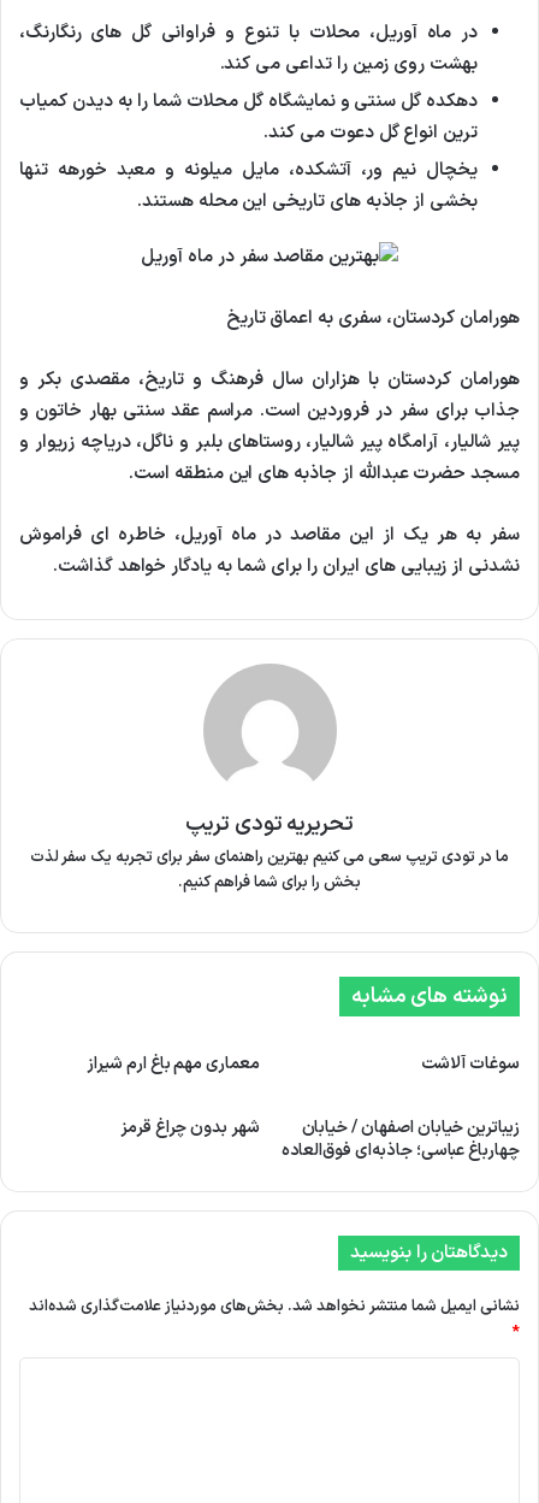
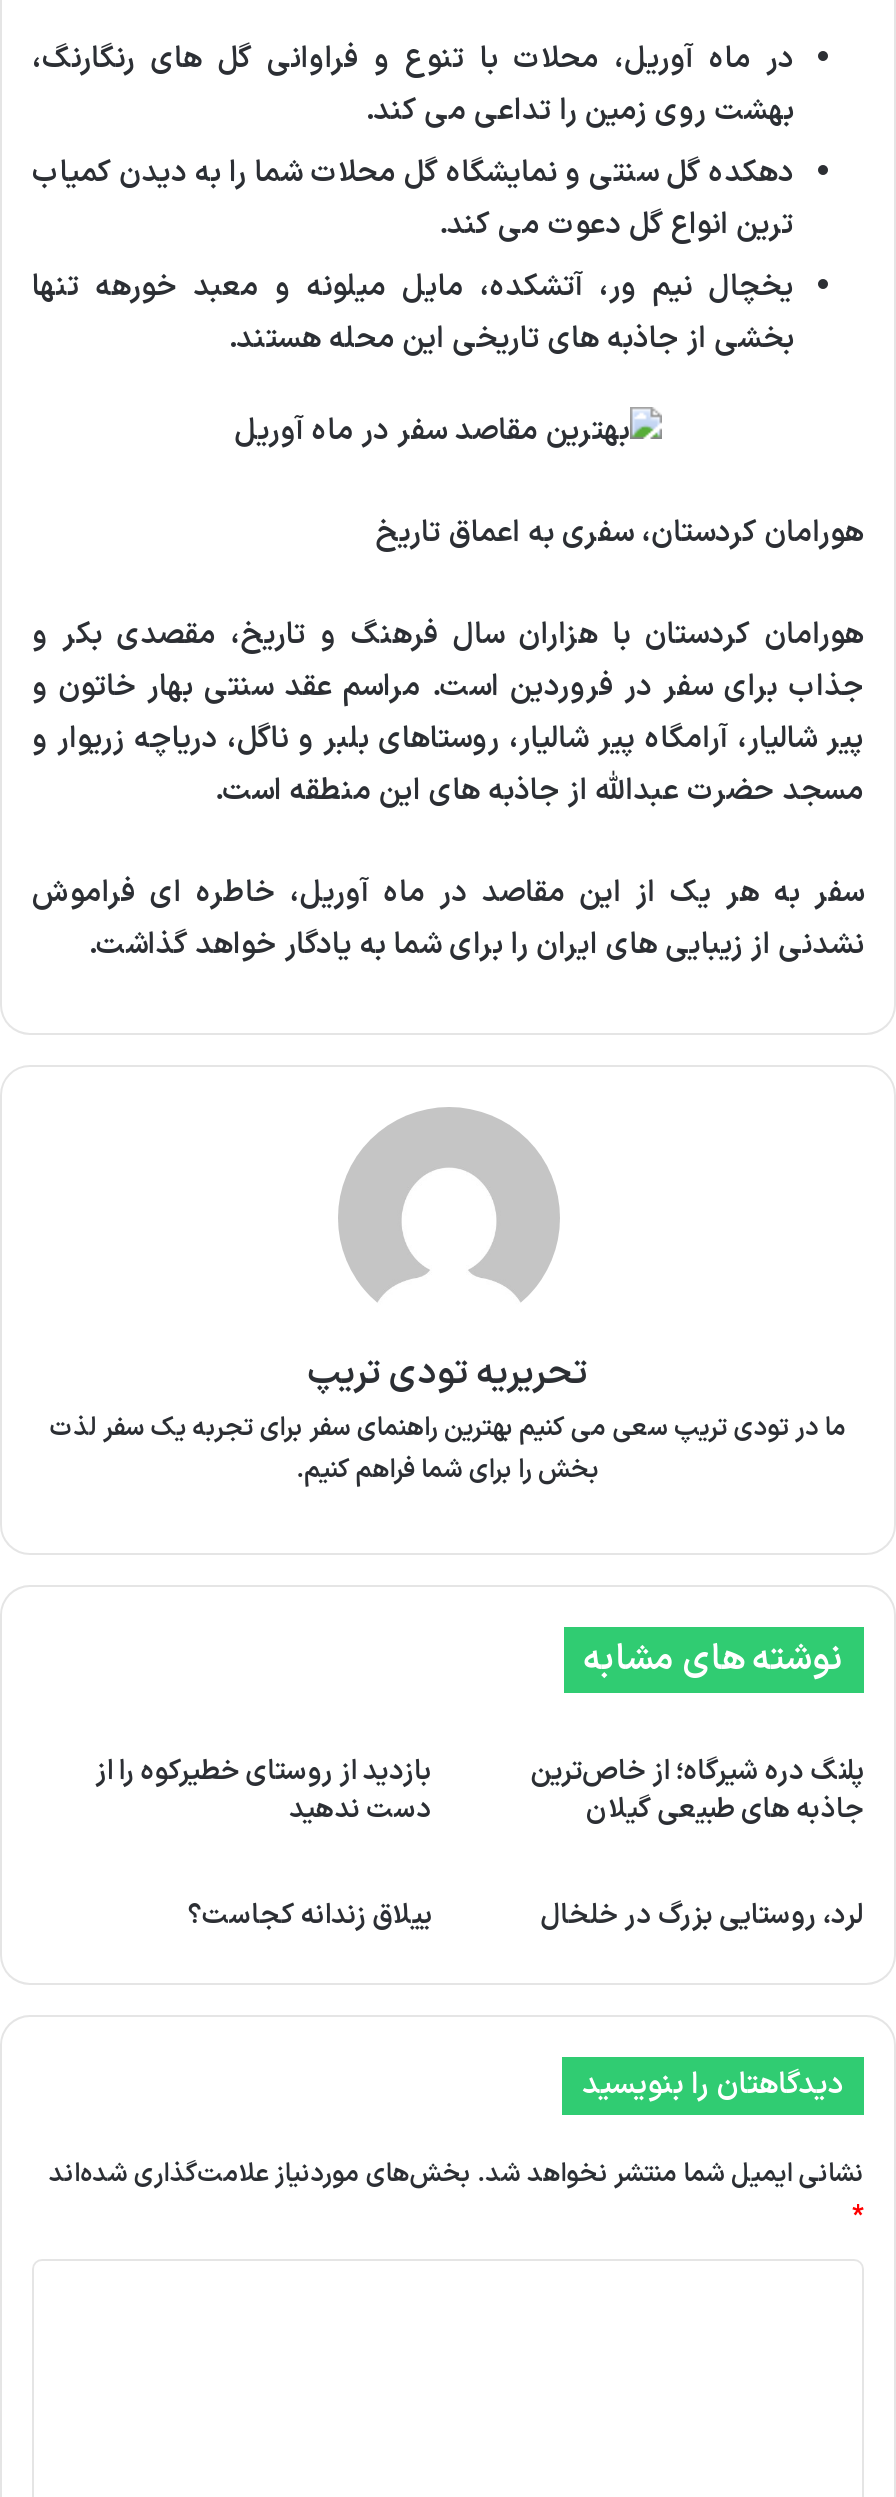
[87,1051,520,1076] سوغات آلاشت | معماری مهم باغ ارم شیراز -> [531,1750,864,1830] پلنگ دره شیرگاه؛ از خاص‌ترین | جاذبه های طبیعی گیلان
[120,1115,260,1140] شهر بدون چراغ قرمز -> [188,1894,864,1936] لرد، روستایی بزرگ در خلخال | ییلاق زندانه کجاست؟
[281,1115,520,1163] زیباترین خیابان اصفهان / خیابان | چهارباغ عباسی؛ جاذبه‌ای فوق‌العاده -> [95,1750,432,1830] بازدید از روستای خطیرکوه را از | دست ندهید

